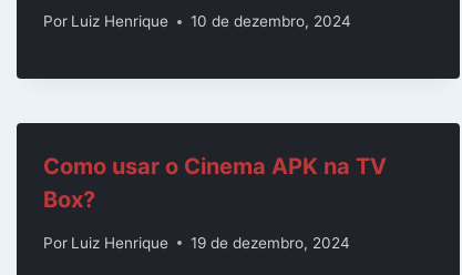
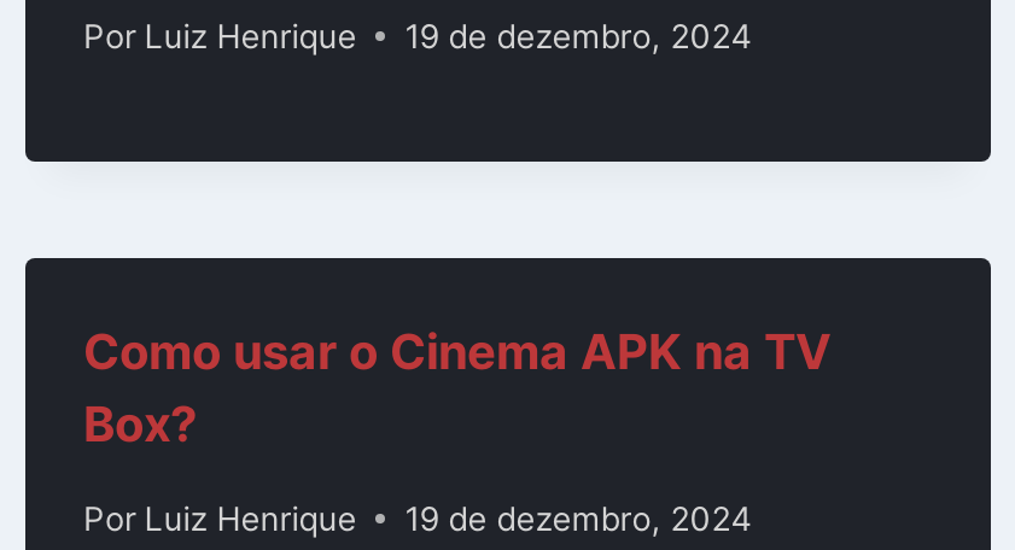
[43,13,351,30] Por Luiz Henrique 10 de dezembro, 2024 -> [83,16,752,55] Por Luiz Henrique 19 de dezembro, 2024

